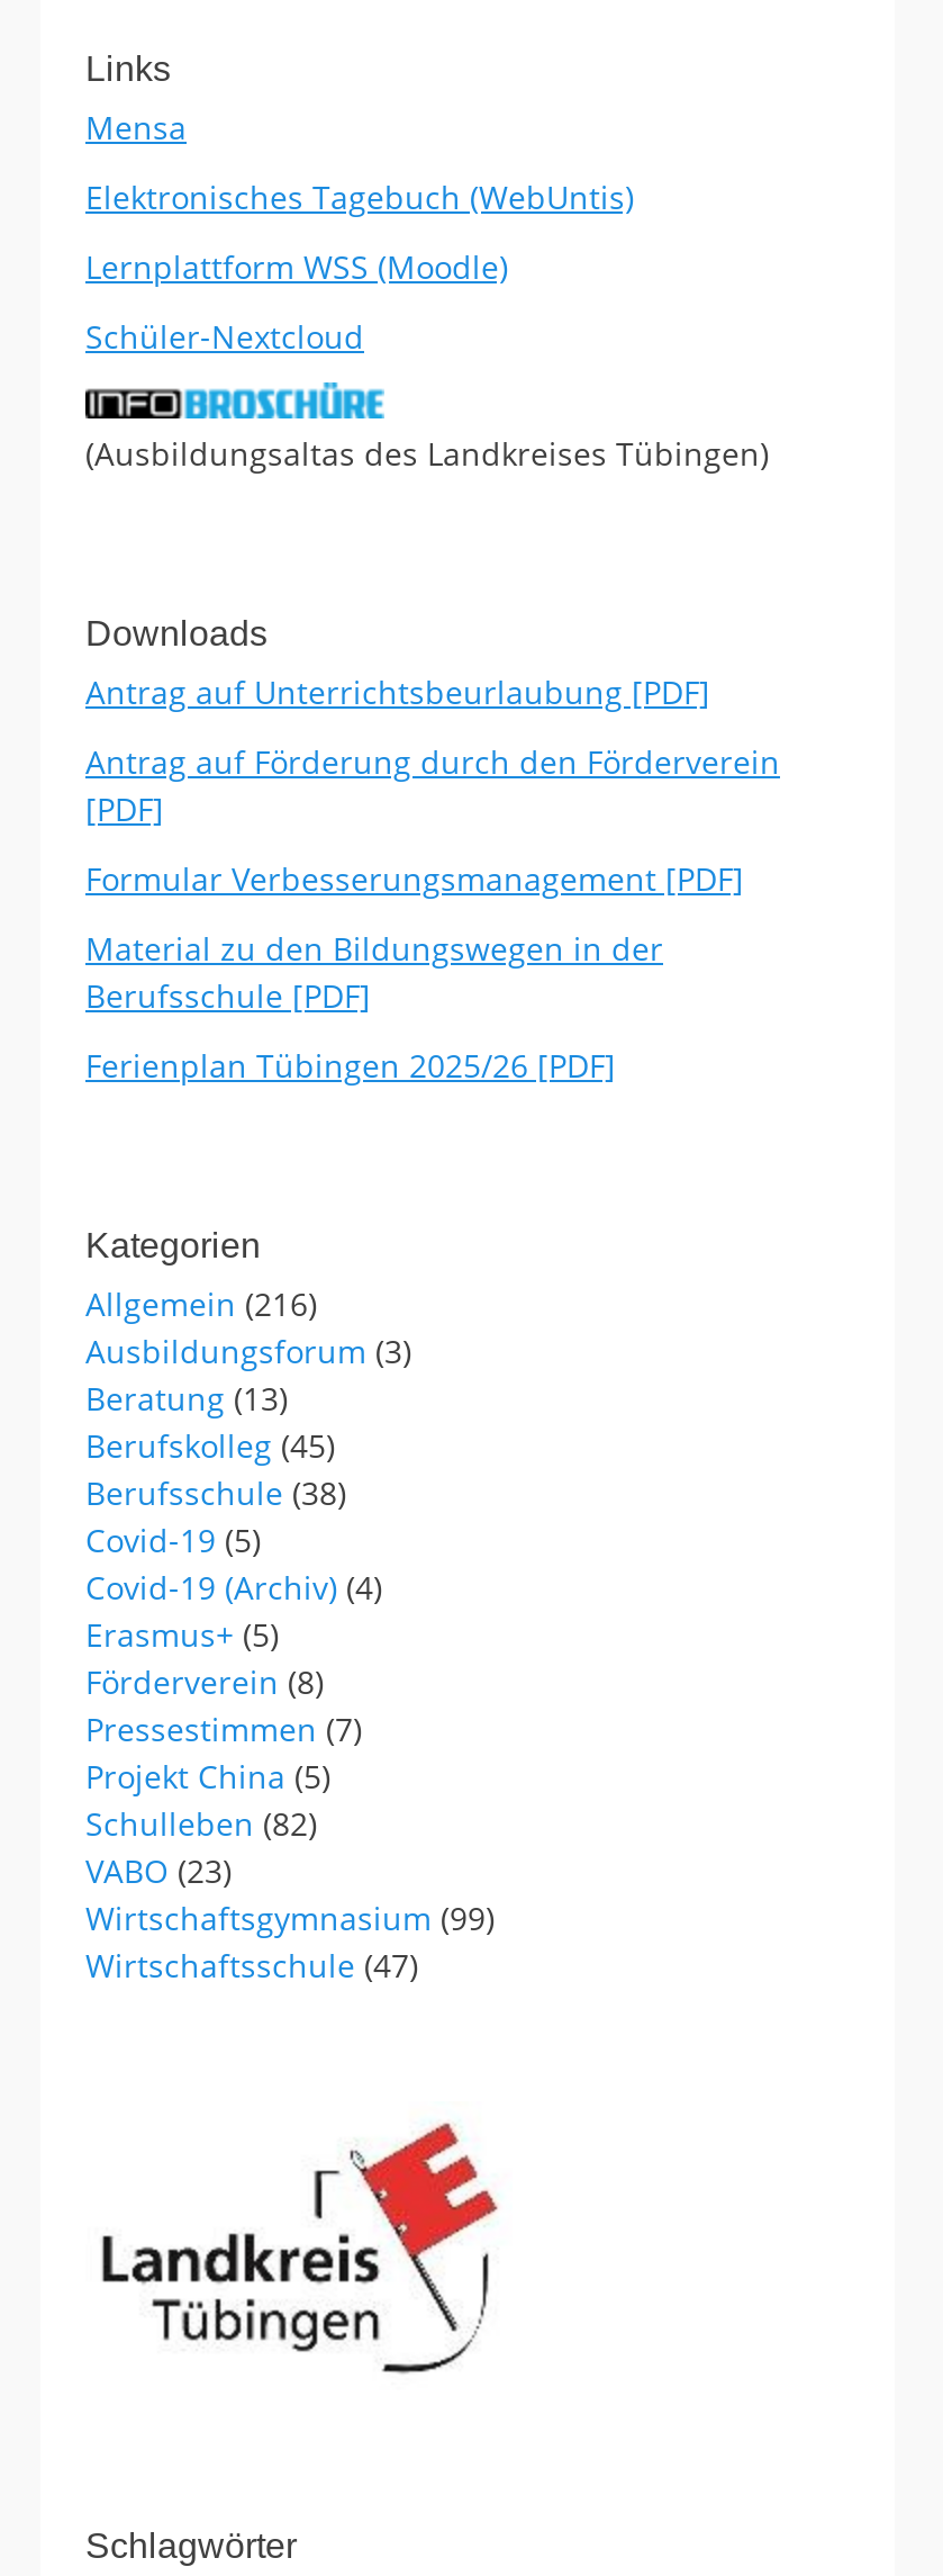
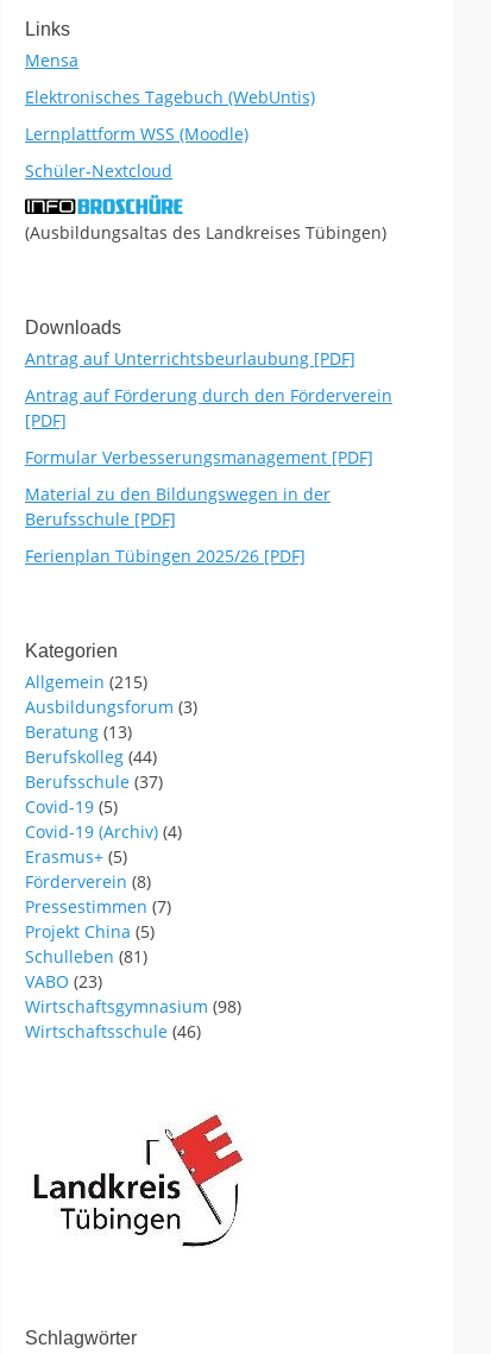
[85,1283,317,1325] Allgemein (216) -> [25,671,147,693] Allgemein (215)
[85,1424,335,1467] Berufskolleg (45) -> [25,745,157,768] Berufskolleg (44)
[85,1472,346,1514] Berufsschule (38) -> [25,770,163,793] Berufsschule (37)
[85,1802,317,1845] Schulleben (82) -> [25,945,147,968] Schulleben (81)
[85,1897,495,1940] Wirtschaftsgymnasium (99) -> [25,995,241,1018] Wirtschaftsgymnasium (98)
[85,1944,418,1987] Wirtschaftsschule (47) -> [25,1020,201,1043] Wirtschaftsschule (46)

